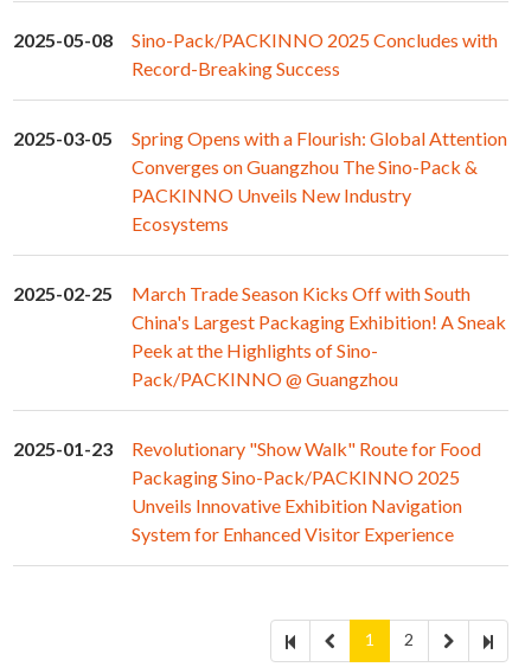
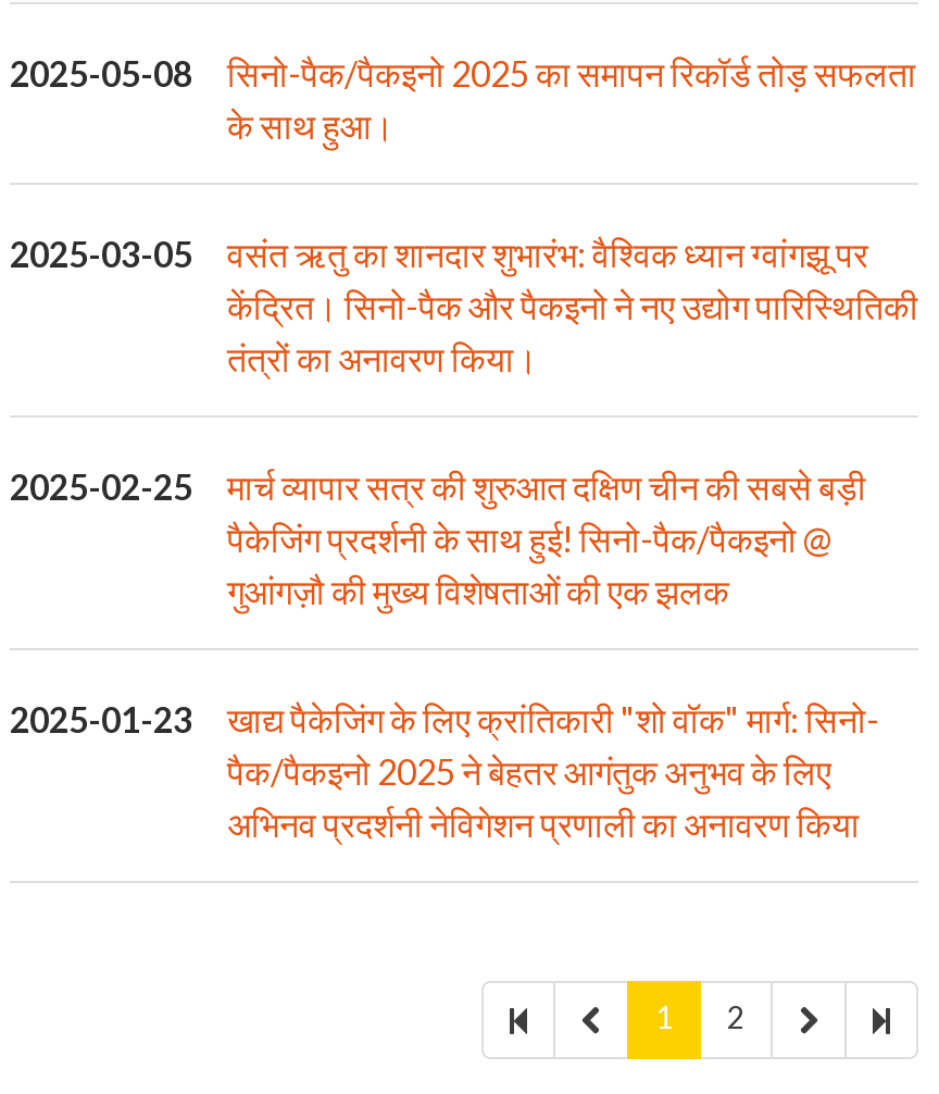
[132,28,498,79] Sino-Pack/PACKINNO 2025 Concludes with | Record-Breaking Success -> [227,52,916,146] सिनो-पैक/पैकइनो 2025 का समापन रिकॉर्ड तोड़ सफलता | के साथ हुआ।
[132,127,507,235] Spring Opens with a Flourish: Global Attention | Converges on Guangzhou The Sino-Pack & | PACKINNO Unveils New Industry | Ecosystems -> [227,233,918,378] वसंत ऋतु का शानदार शुभारंभ: वैश्विक ध्यान ग्वांगझू पर | केंद्रित। सिनो-पैक और पैकइनो ने नए उद्योग पारिस्थितिकी | तंत्रों का अनावरण किया।
[132,282,506,390] March Trade Season Kicks Off with South | China's Largest Packaging Exhibition! A Sneak | Peek at the Highlights of Sino- | Pack/PACKINNO @ Guangzhou -> [227,465,866,611] मार्च व्यापार सत्र की शुरुआत दक्षिण चीन की सबसे बड़ी | पैकेजिंग प्रदर्शनी के साथ हुई! सिनो-पैक/पैकइनो @ | गुआंगज़ौ की मुख्य विशेषताओं की एक झलक
[132,437,481,545] Revolutionary "Show Walk" Route for Food | Packaging Sino-Pack/PACKINNO 2025 | Unveils Innovative Exhibition Navigation | System for Enhanced Visitor Experience -> [227,698,879,844] खाद्य पैकेजिंग के लिए क्रांतिकारी "शो वॉक" मार्ग: सिनो- | पैक/पैकइनो 2025 ने बेहतर आगंतुक अनुभव के लिए | अभिनव प्रदर्शनी नेविगेशन प्रणाली का अनावरण किया

